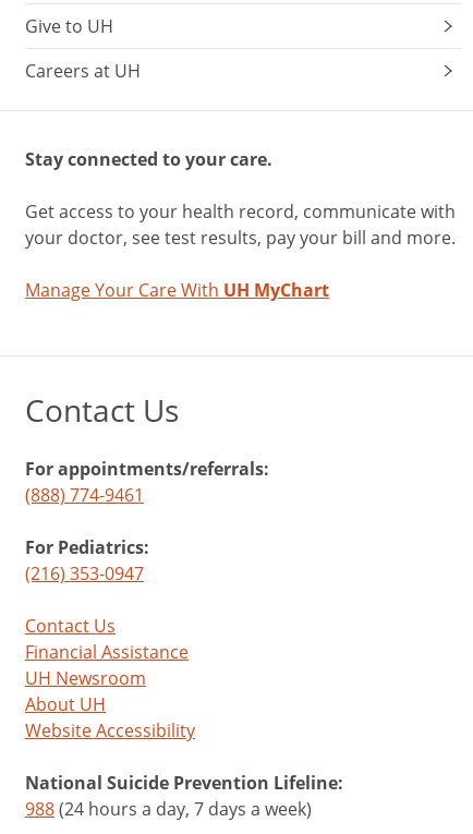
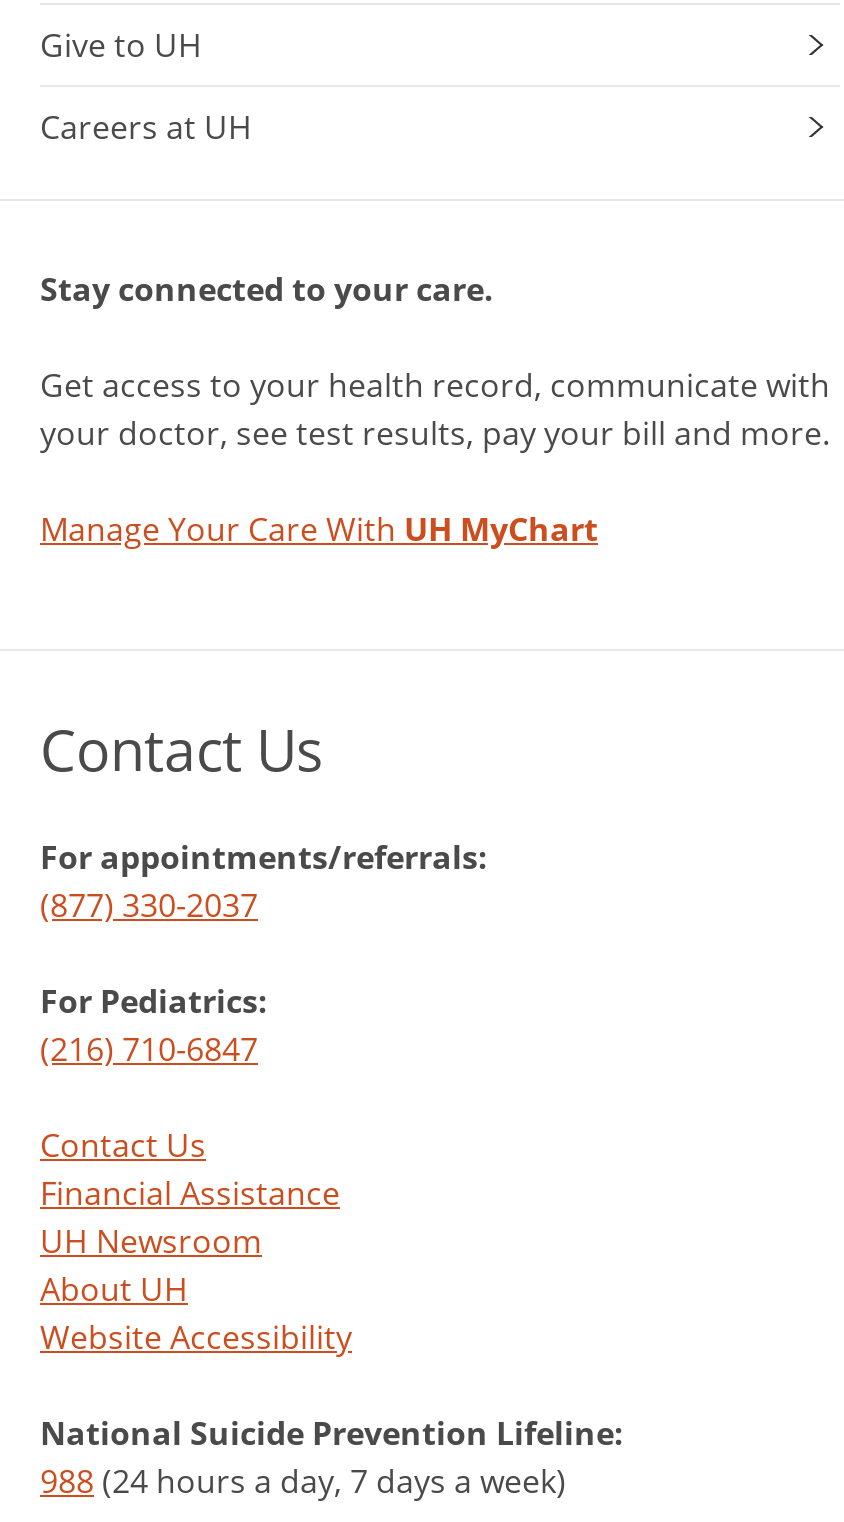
[25,483,144,506] (888) 774-9461 -> [40,883,258,927] (877) 330-2037
[25,562,144,585] (216) 353-0947 -> [40,1027,258,1071] (216) 710-6847

